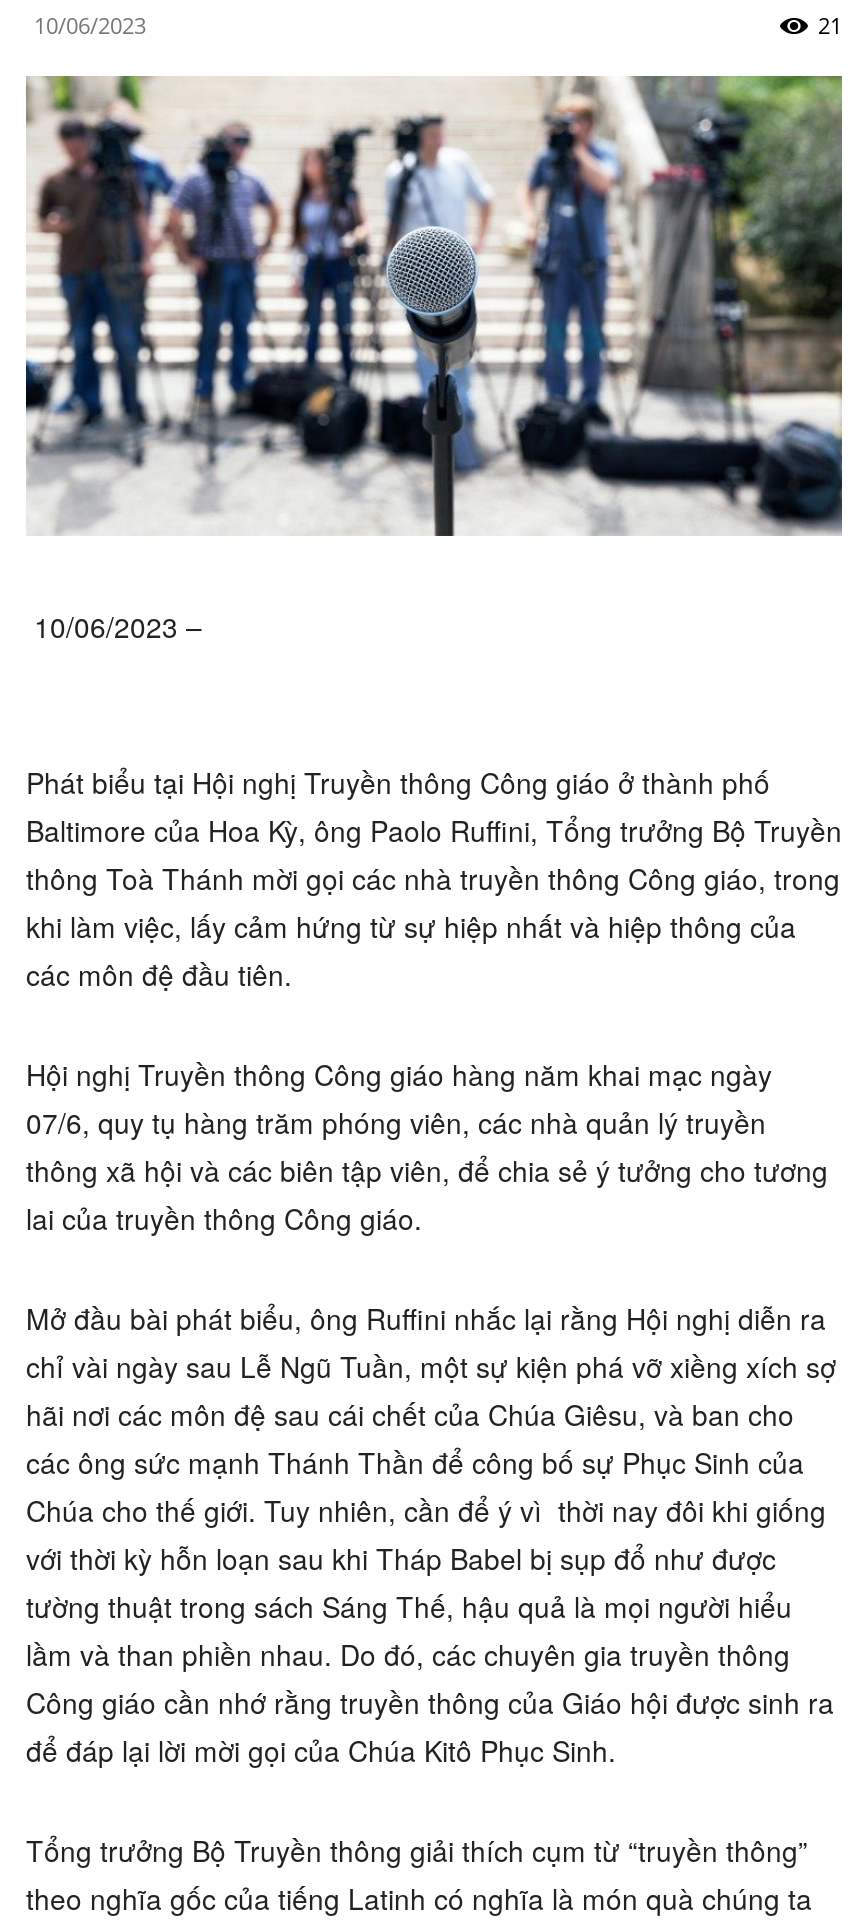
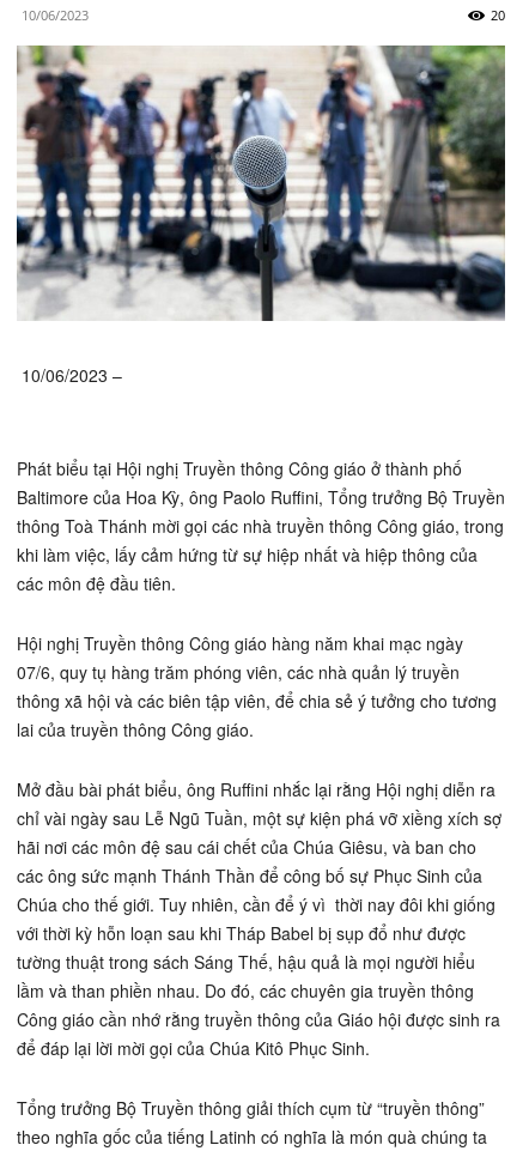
[818,10,842,40] 21 -> [491,6,505,24] 20

